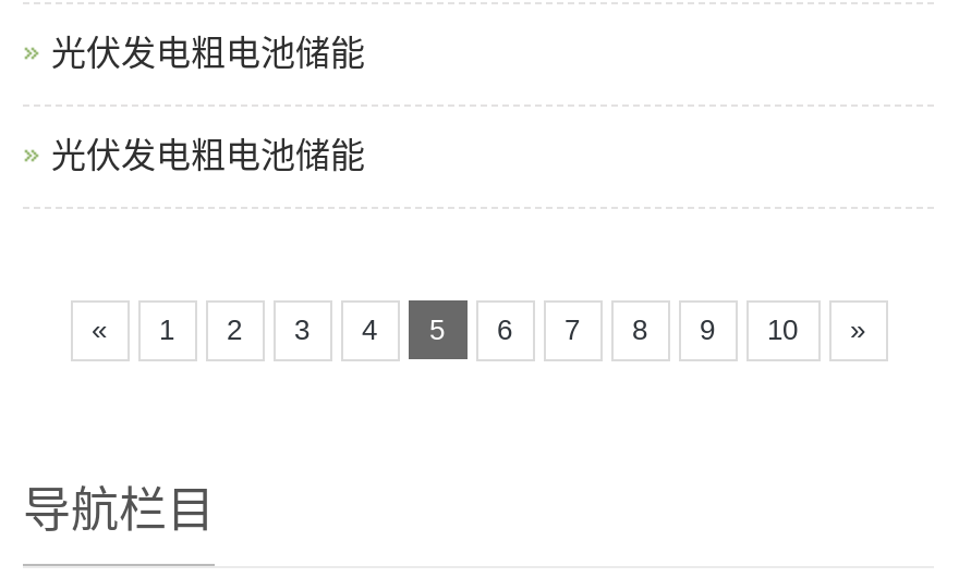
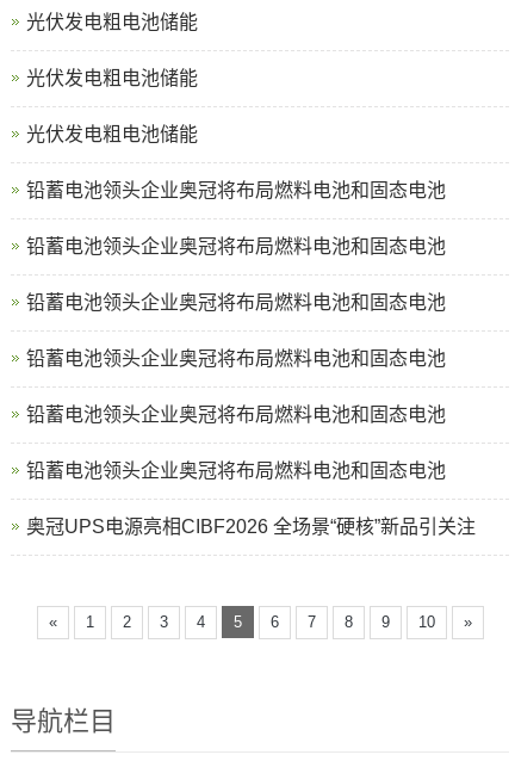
none -> [26,124,476,537] 光伏发电粗电池储能 | 铅蓄电池领头企业奥冠将布局燃料电池和固态电池 | 铅蓄电池领头企业奥冠将布局燃料电池和固态电池 | 铅蓄电池领头企业奥冠将布局燃料电池和固态电池 | 铅蓄电池领头企业奥冠将布局燃料电池和固态电池 | 铅蓄电池领头企业奥冠将布局燃料电池和固态电池 | 铅蓄电池领头企业奥冠将布局燃料电池和固态电池 | 奥冠UPS电源亮相CIBF2026 全场景“硬核”新品引关注

